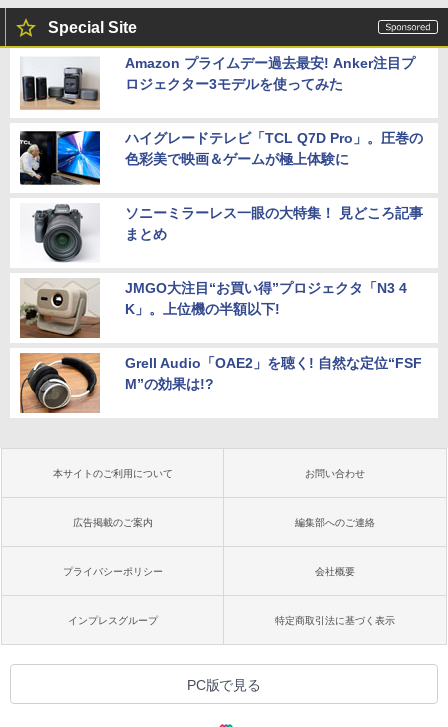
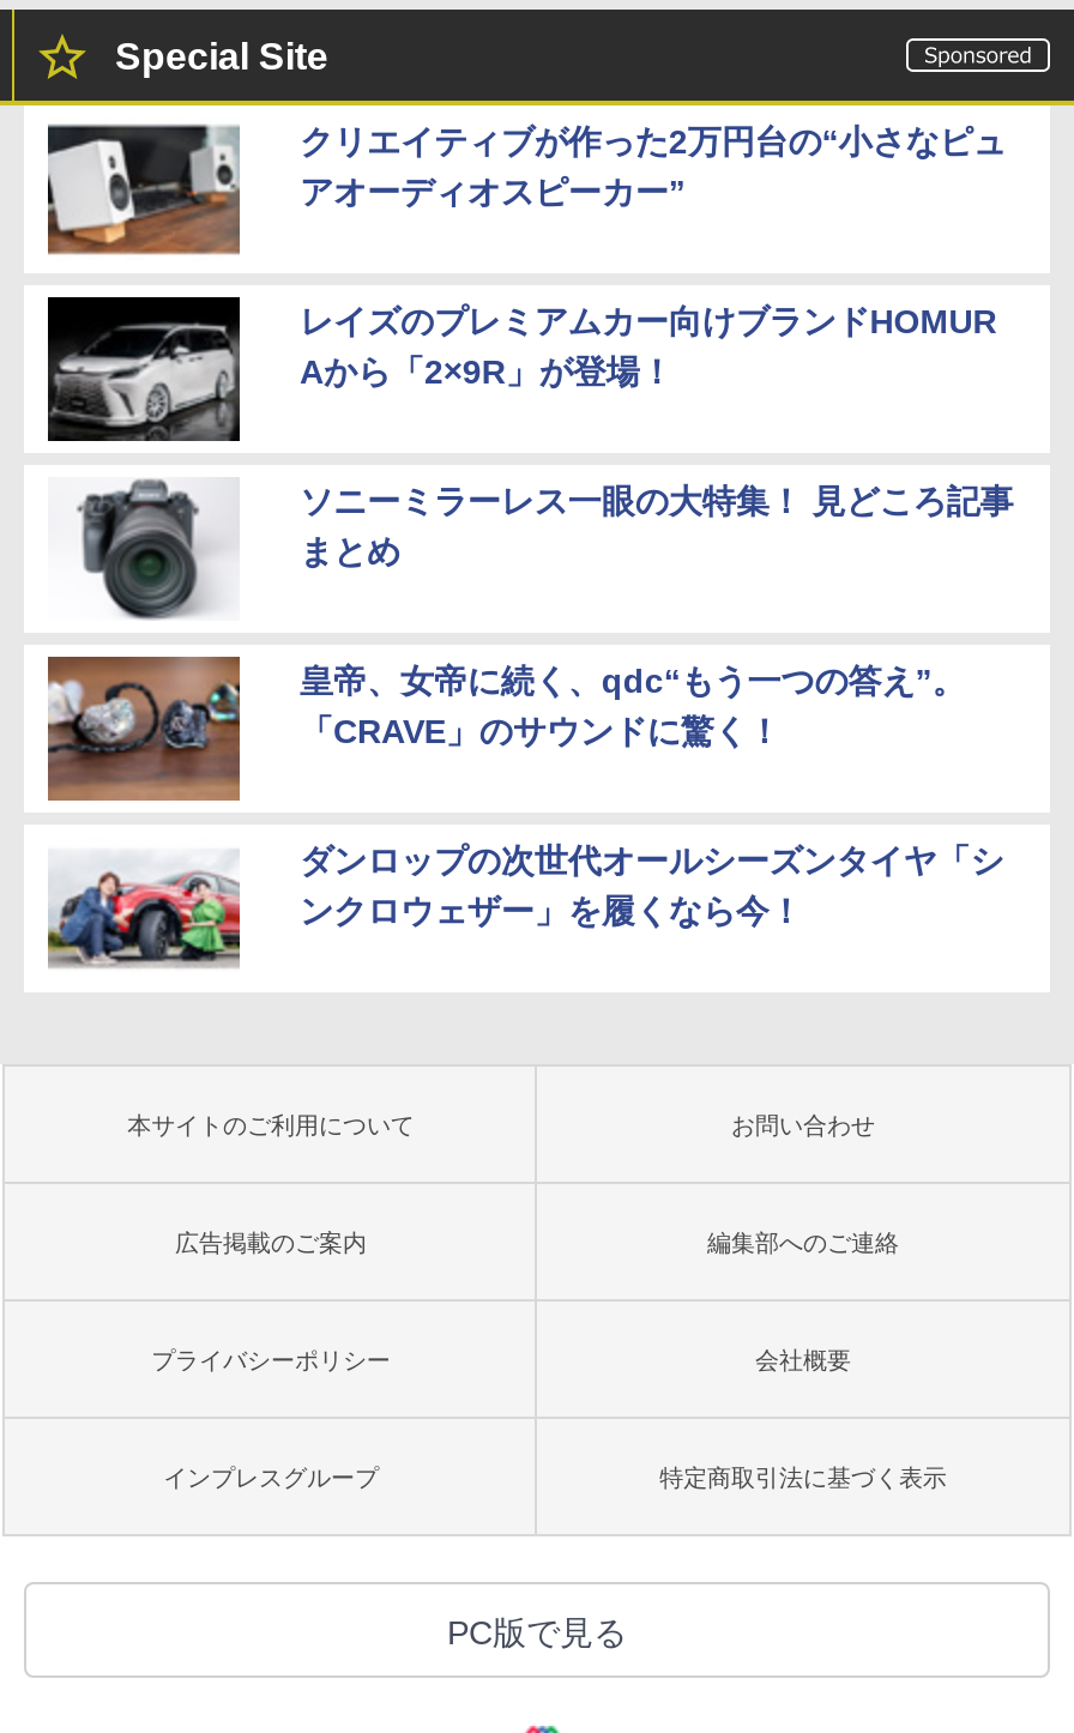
[20,55,415,110] [image] | Amazon プライムデー過去最安! Anker注目プ | ロジェクター3モデルを使ってみた -> [46,122,1006,252] [image] | クリエイティブが作った2万円台の“小さなピュ | アオーディオスピーカー”
[19,128,423,188] [image] | ハイグレードテレビ「TCL Q7D Pro」。圧巻の | 色彩美で映画＆ゲームが極上体験に -> [46,295,997,443] [image] | レイズのプレミアムカー向けブランドHOMUR | Aから「2×9R」が登場！
[20,278,407,338] [image] | JMGO大注目“お買い得”プロジェクタ「N3 4 | K」。上位機の半額以下! -> [48,654,965,801] [image] | 皇帝、女帝に続く、qdc“もう一つの答え”。 | 「CRAVE」のサウンドに驚く！
[19,352,422,414] [image] | Grell Audio「OAE2」を聴く! 自然な定位“FSF | M”の効果は!? -> [48,837,1004,980] [image] | ダンロップの次世代オールシーズンタイヤ「シ | ンクロウェザー」を履くなら今！

